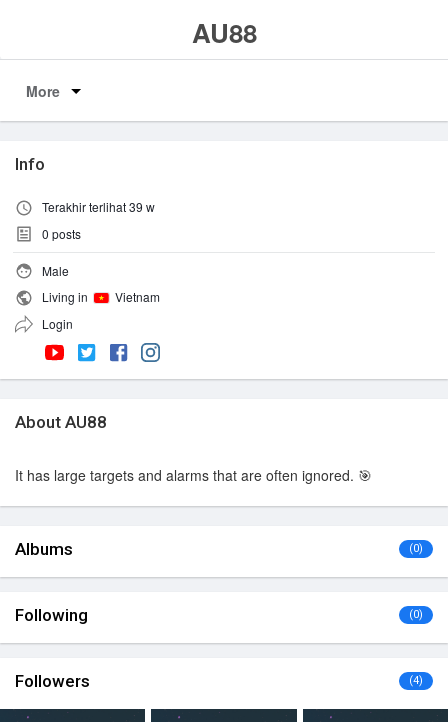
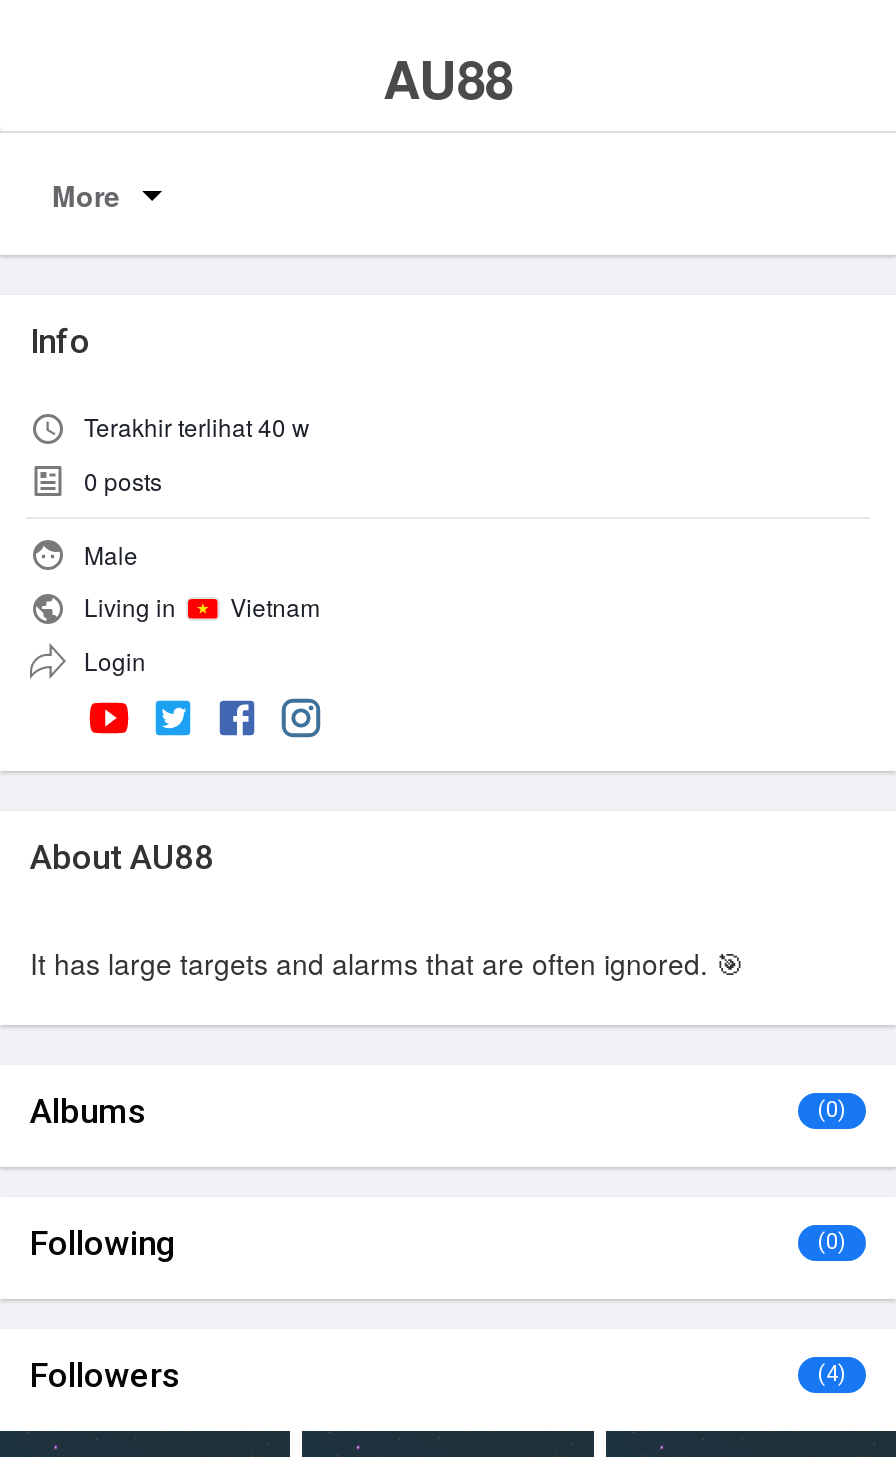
[42,198,155,215] Terakhir terlihat 39 w -> [84,410,310,444] Terakhir terlihat 40 w

